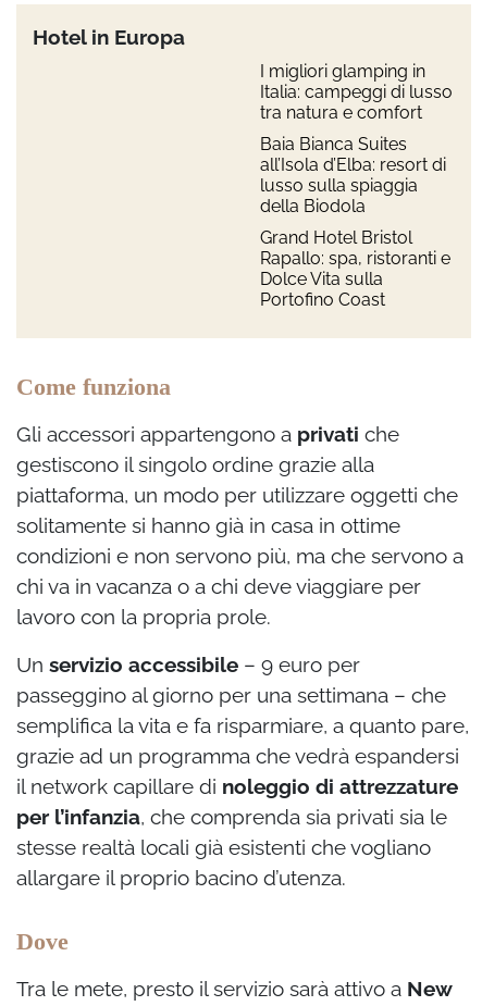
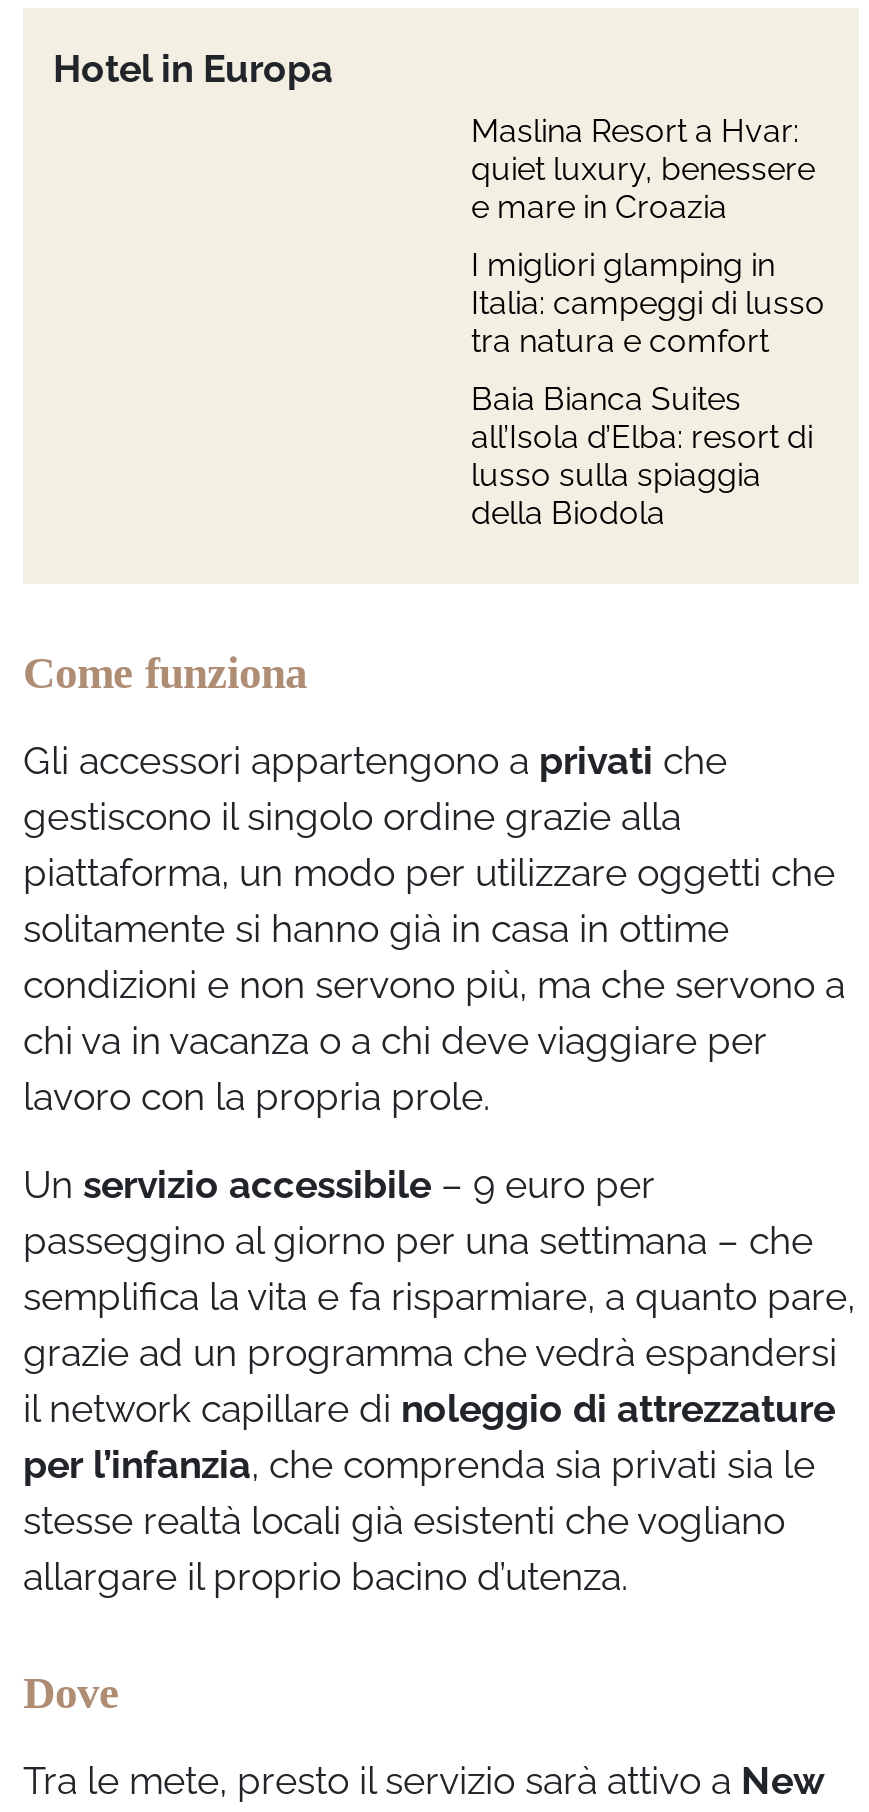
none -> [471,113,815,227] Maslina Resort a Hvar: | quiet luxury, benessere | e mare in Croazia
moved [260,61,453,217] -> [471,247,825,533]: I migliori glamping in | Italia: campeggi di lusso | tra natura e comfort | Baia Bianca Suites | all’Isola d’Elba: resort di | lusso sulla spiaggia | della Biodola
[260,228,450,310] Grand Hotel Bristol | Rapallo: spa, ristoranti e | Dolce Vita sulla | Portofino Coast -> none

